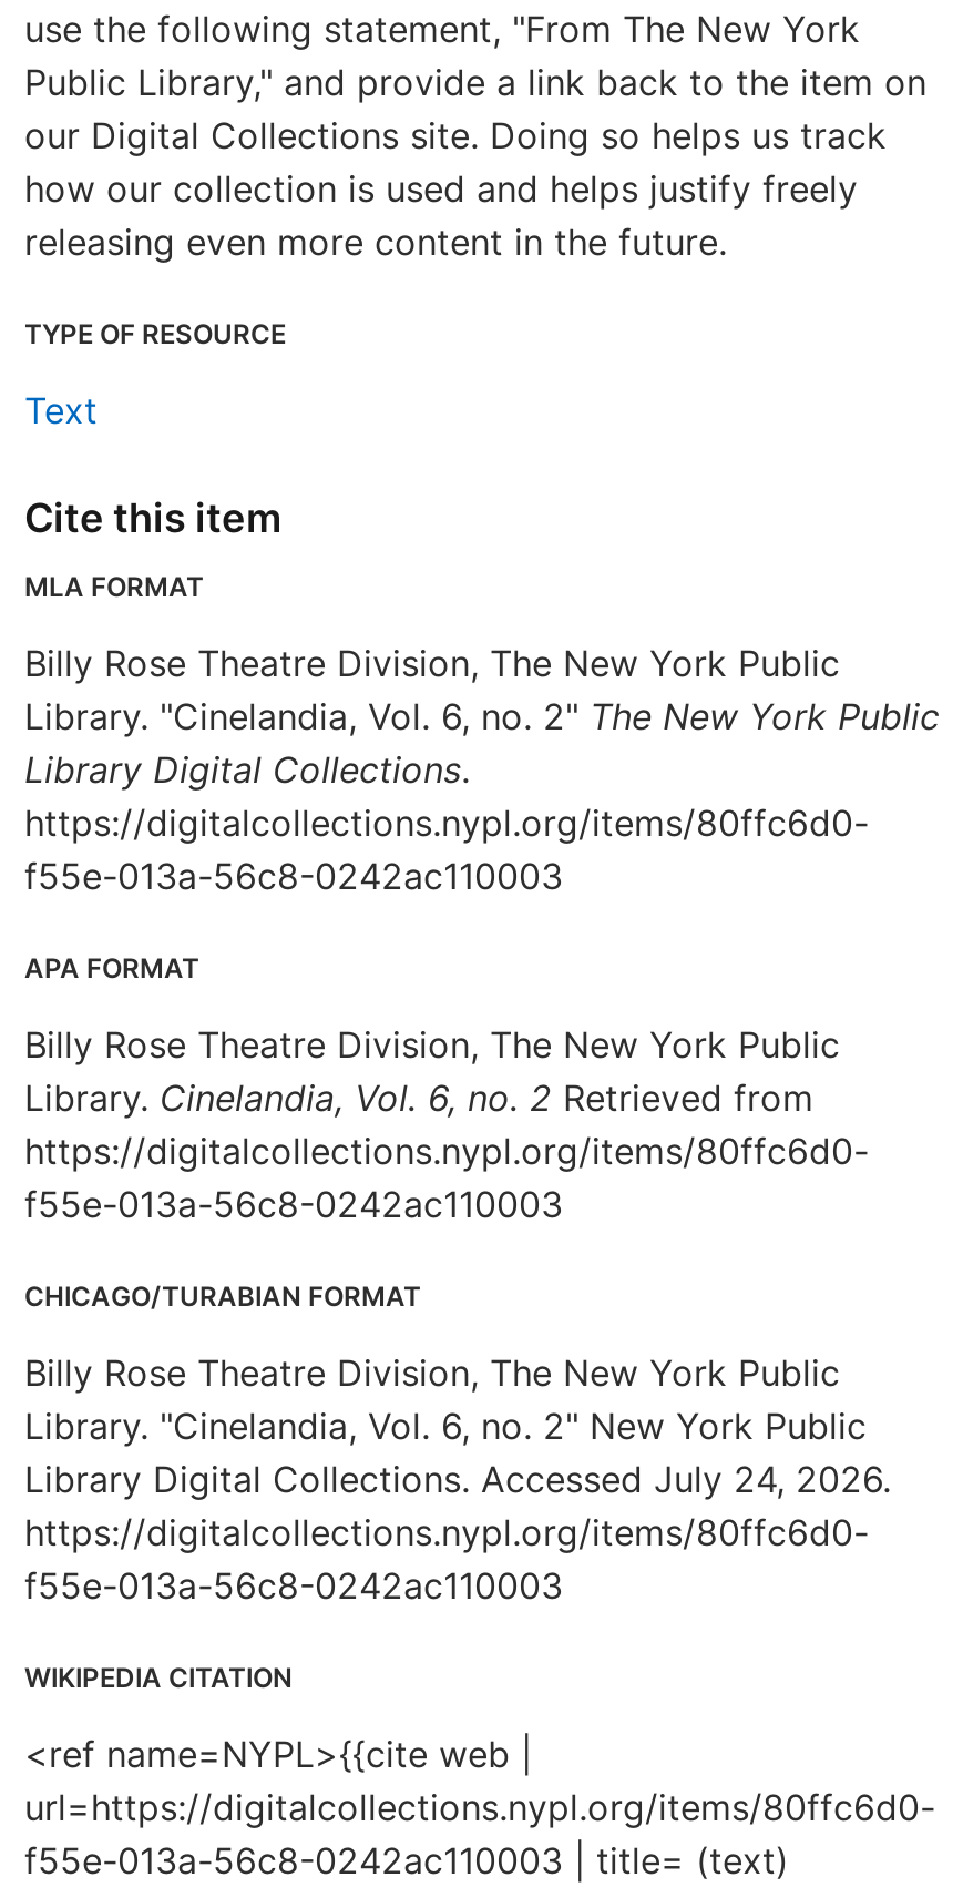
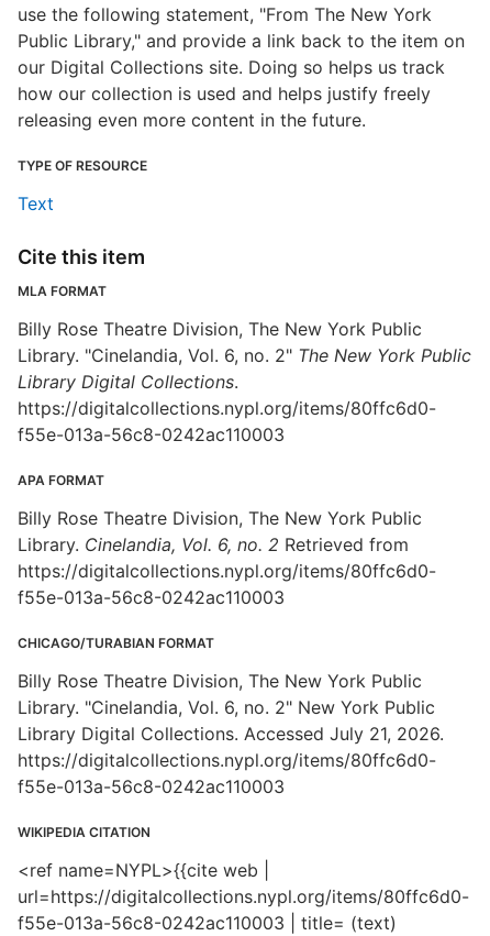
[24,1457,891,1501] Library Digital Collections. Accessed July 24, 2026. -> [18,723,444,745] Library Digital Collections. Accessed July 21, 2026.

